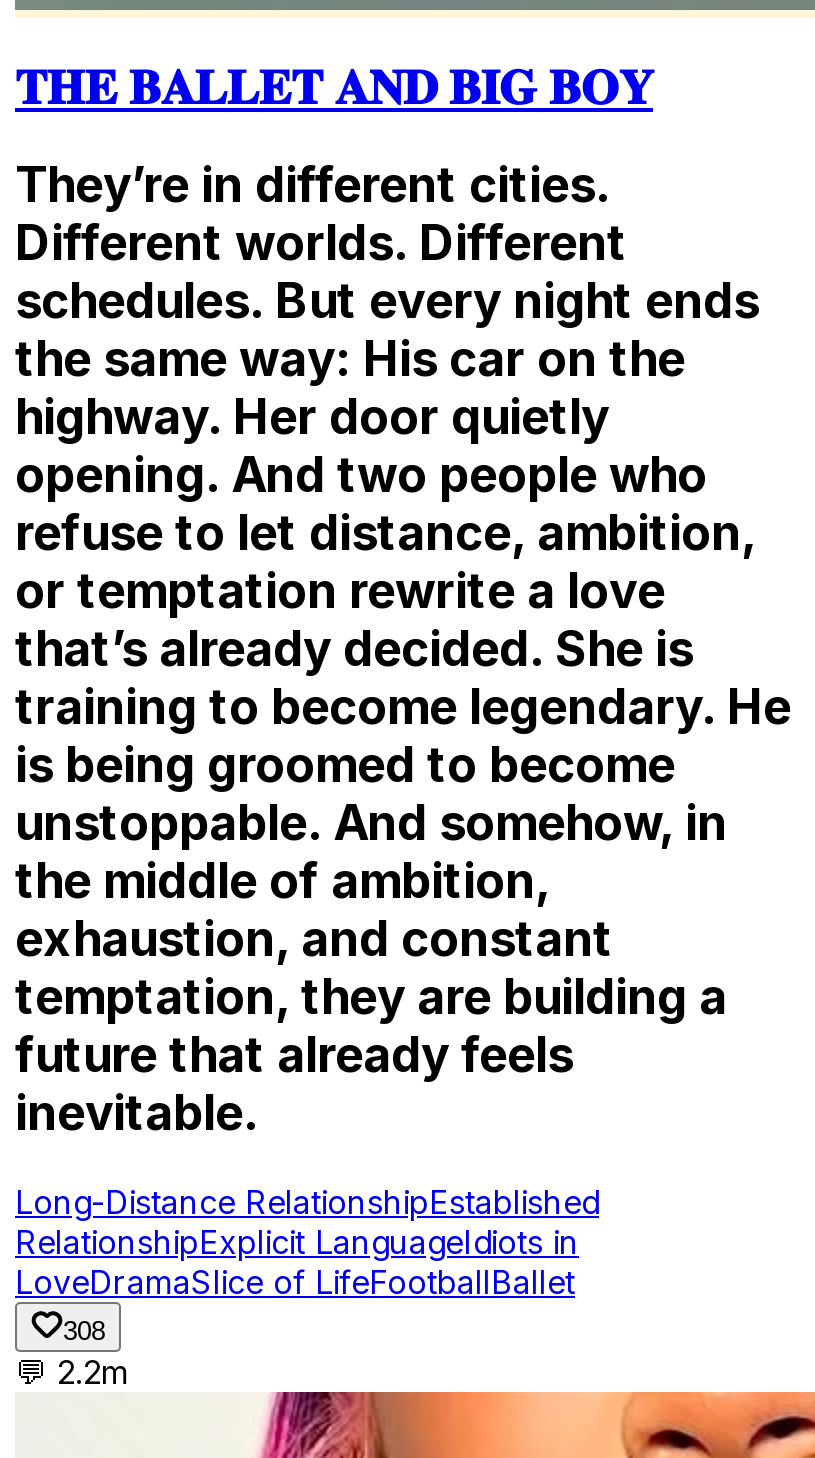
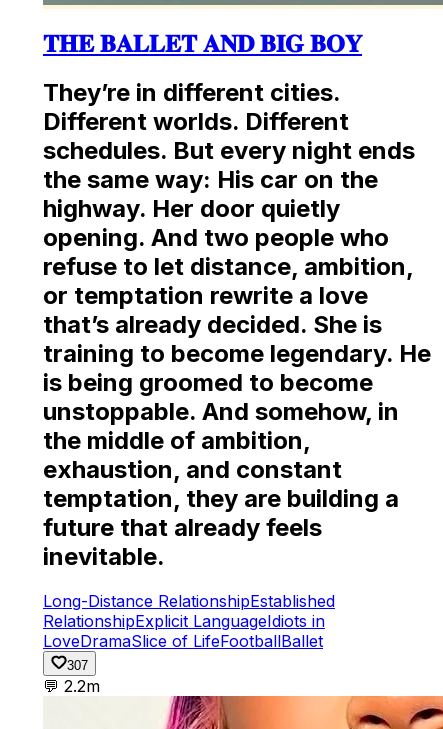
[63,1315,105,1345] 308 -> [67,657,88,672] 307

